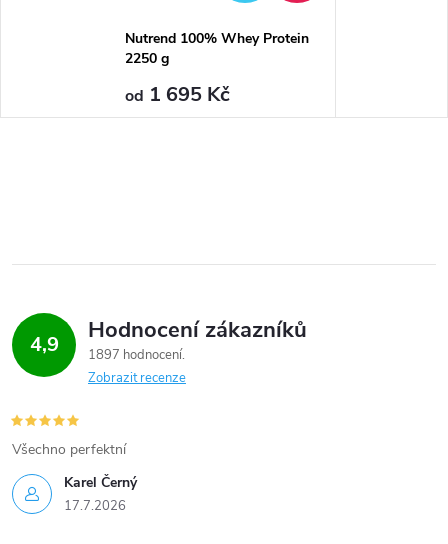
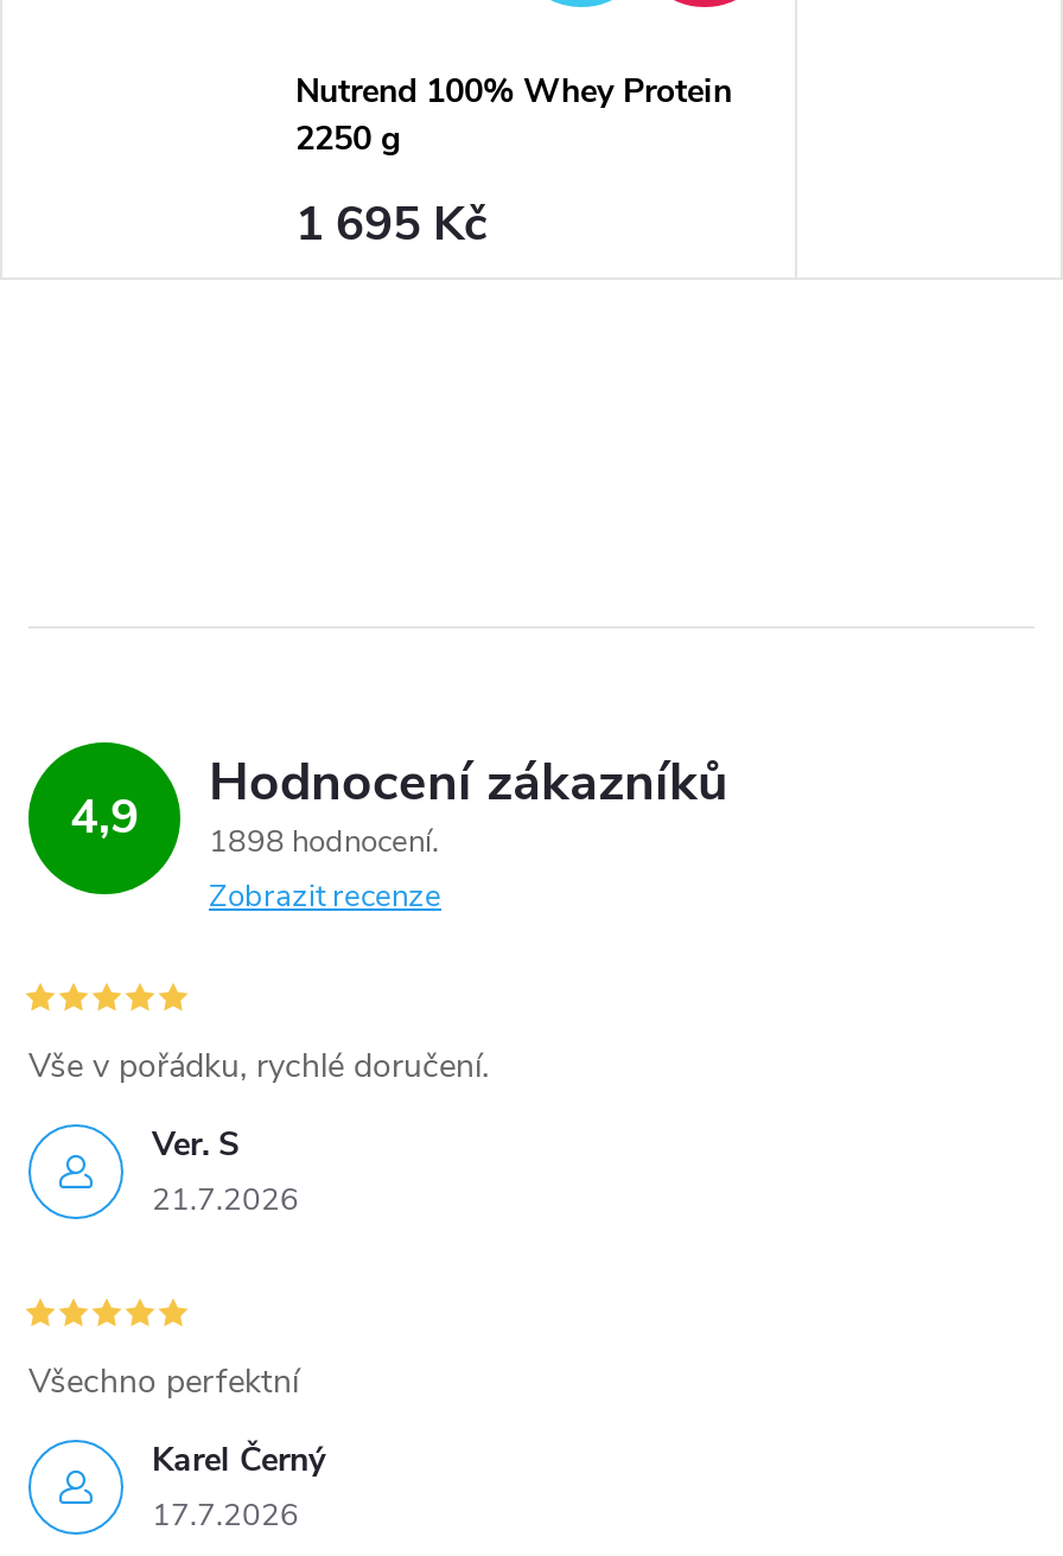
[124,81,229,108] od 1 695 Kč -> [295,191,488,255] 1 695 Kč
[29,315,307,364] 4,9 1897 hodnocení Hodnocení zákazníků -> [70,746,728,863] 4,9 1898 hodnocení Hodnocení zákazníků
none -> [28,1043,489,1088] Vše v pořádku, rychlé doručení.
none -> [152,1121,299,1221] Ver. S | 21.7.2026

